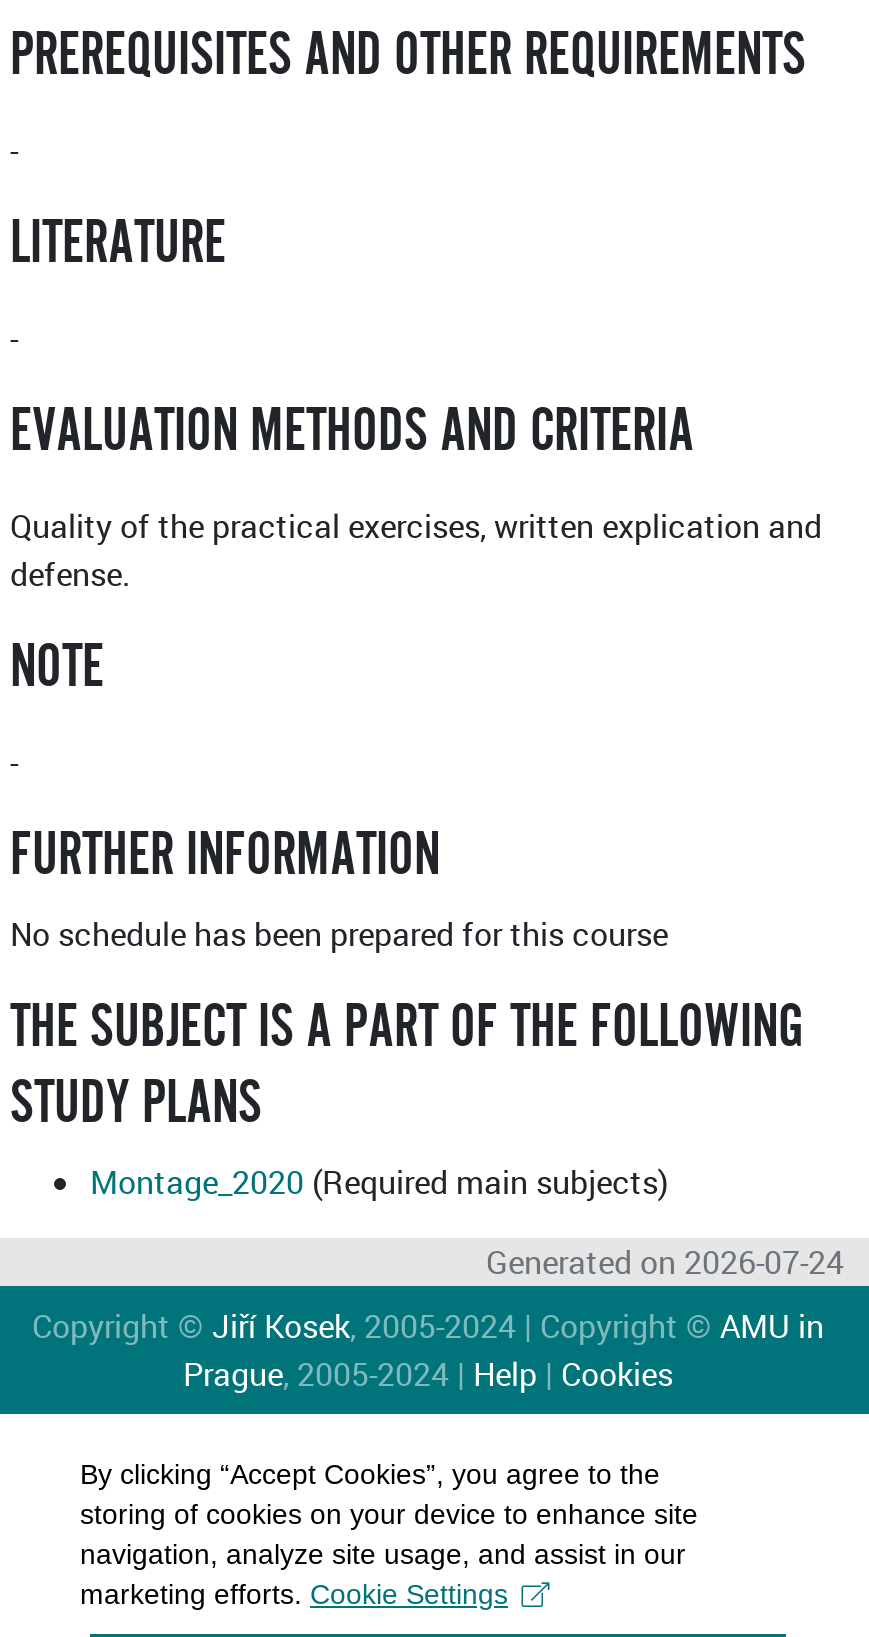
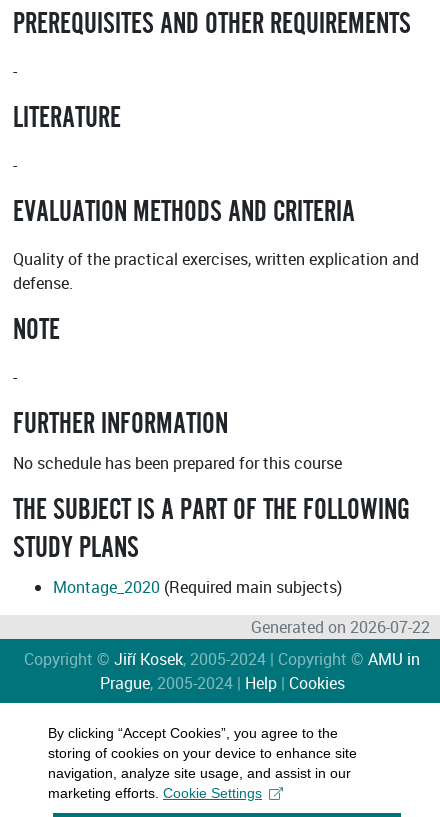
[486,1241,844,1285] Generated on 2026-07-24 -> [251,616,430,638] Generated on 2026-07-22

